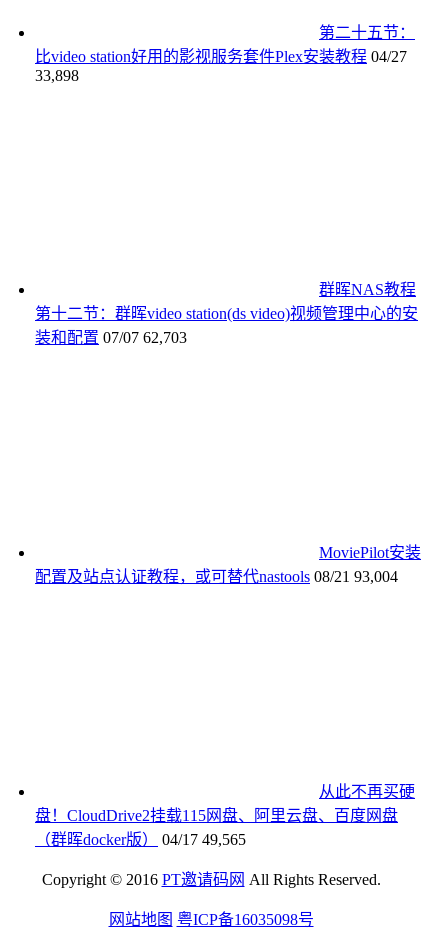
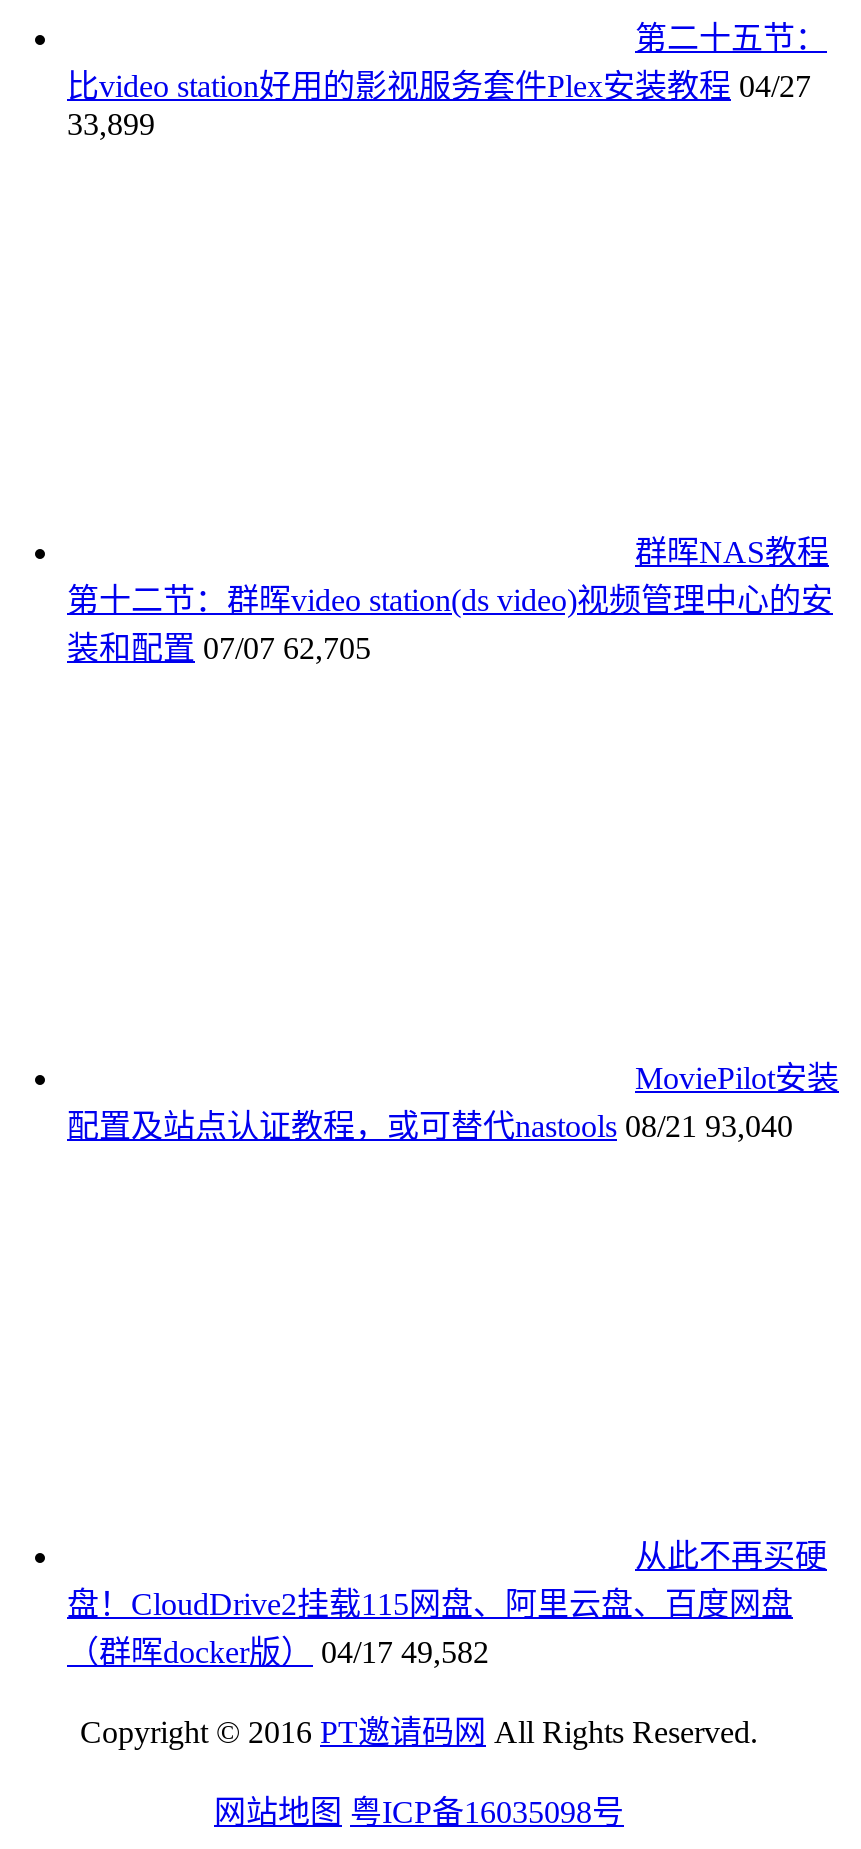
[35,67,79,84] 33,898 -> [67,108,155,142] 33,899
[35,329,187,346] 装和配置 07/07 62,703 -> [67,632,371,666] 装和配置 07/07 62,705
[35,568,398,585] 配置及站点认证教程，或可替代nastools 08/21 93,004 -> [67,1110,793,1144] 配置及站点认证教程，或可替代nastools 08/21 93,040
[35,831,246,848] （群晖docker版） 04/17 49,565 -> [67,1636,489,1670] （群晖docker版） 04/17 49,582

